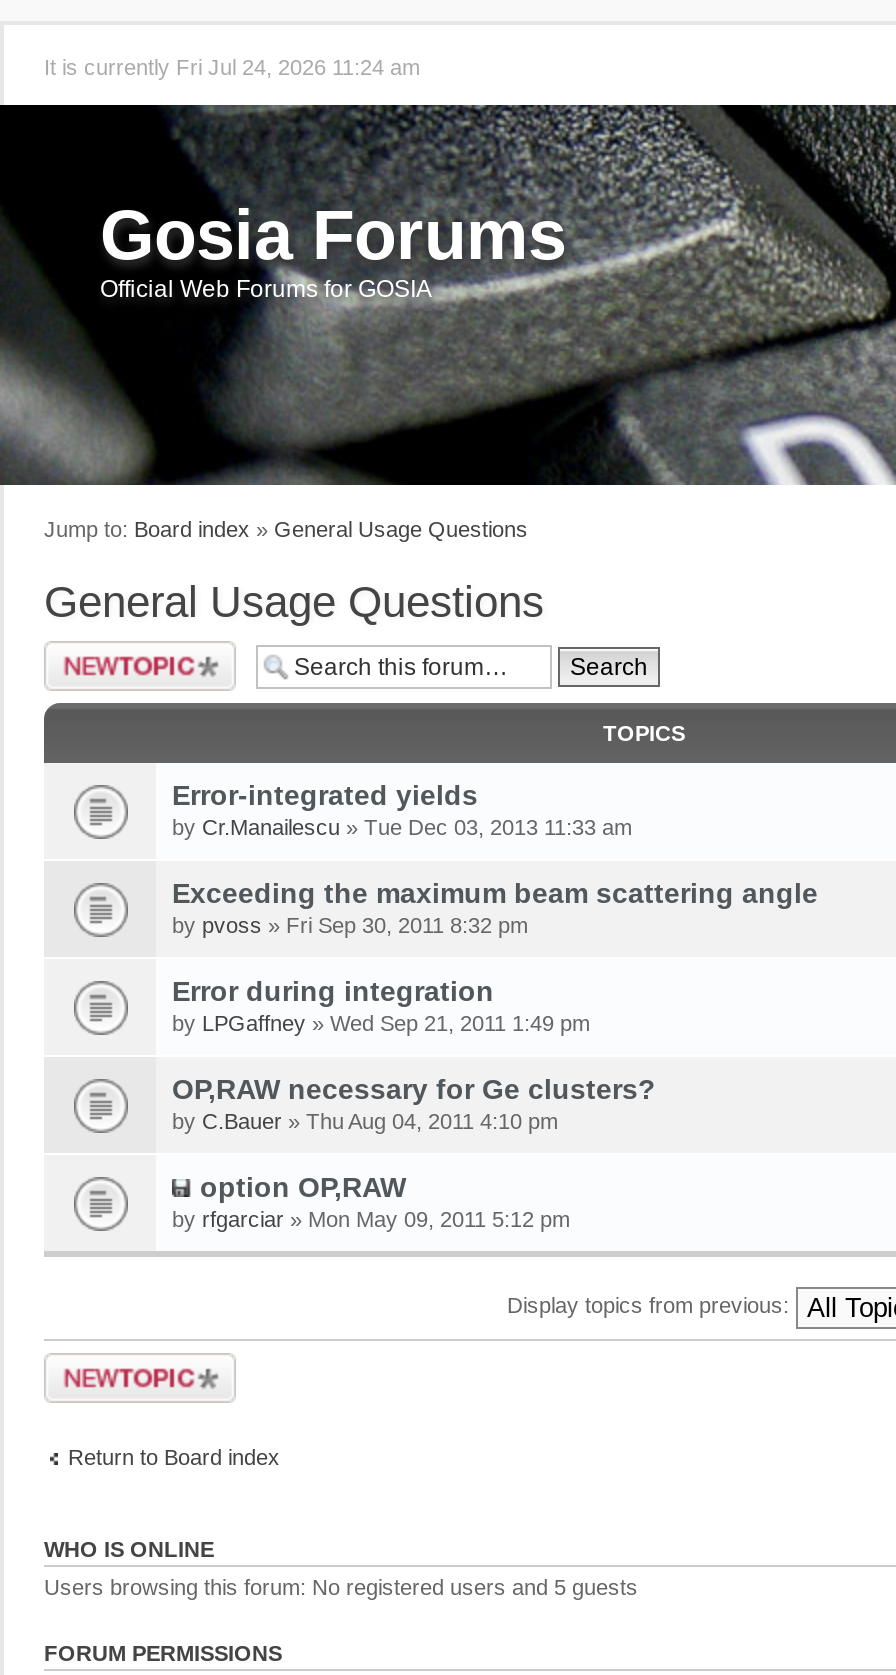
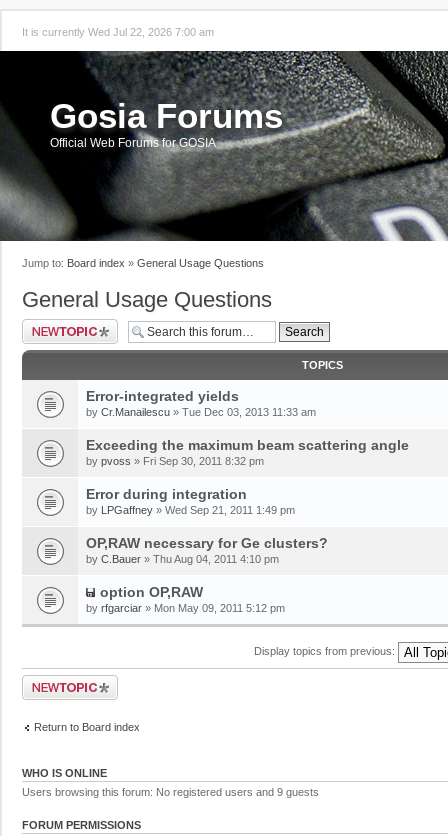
[44,55,420,79] It is currently Fri Jul 24, 2026 11:24 am -> [22,26,214,38] It is currently Wed Jul 22, 2026 7:00 am
[44,1575,638,1599] Users browsing this forum: No registered users and 5 guests -> [22,786,319,798] Users browsing this forum: No registered users and 9 guests

